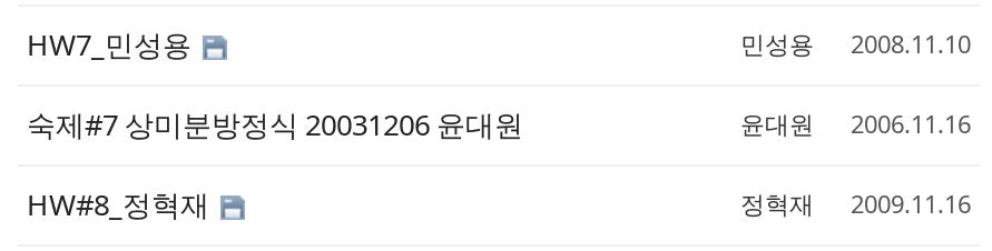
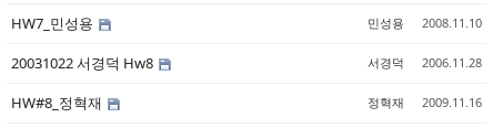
[27,104,971,144] 숙제#7 상미분방정식 20031206 윤대원 | 윤대원 | 2006.11.16 -> [11,53,482,73] 20031022 서경덕 Hw8 | 서경덕 | 2006.11.28

